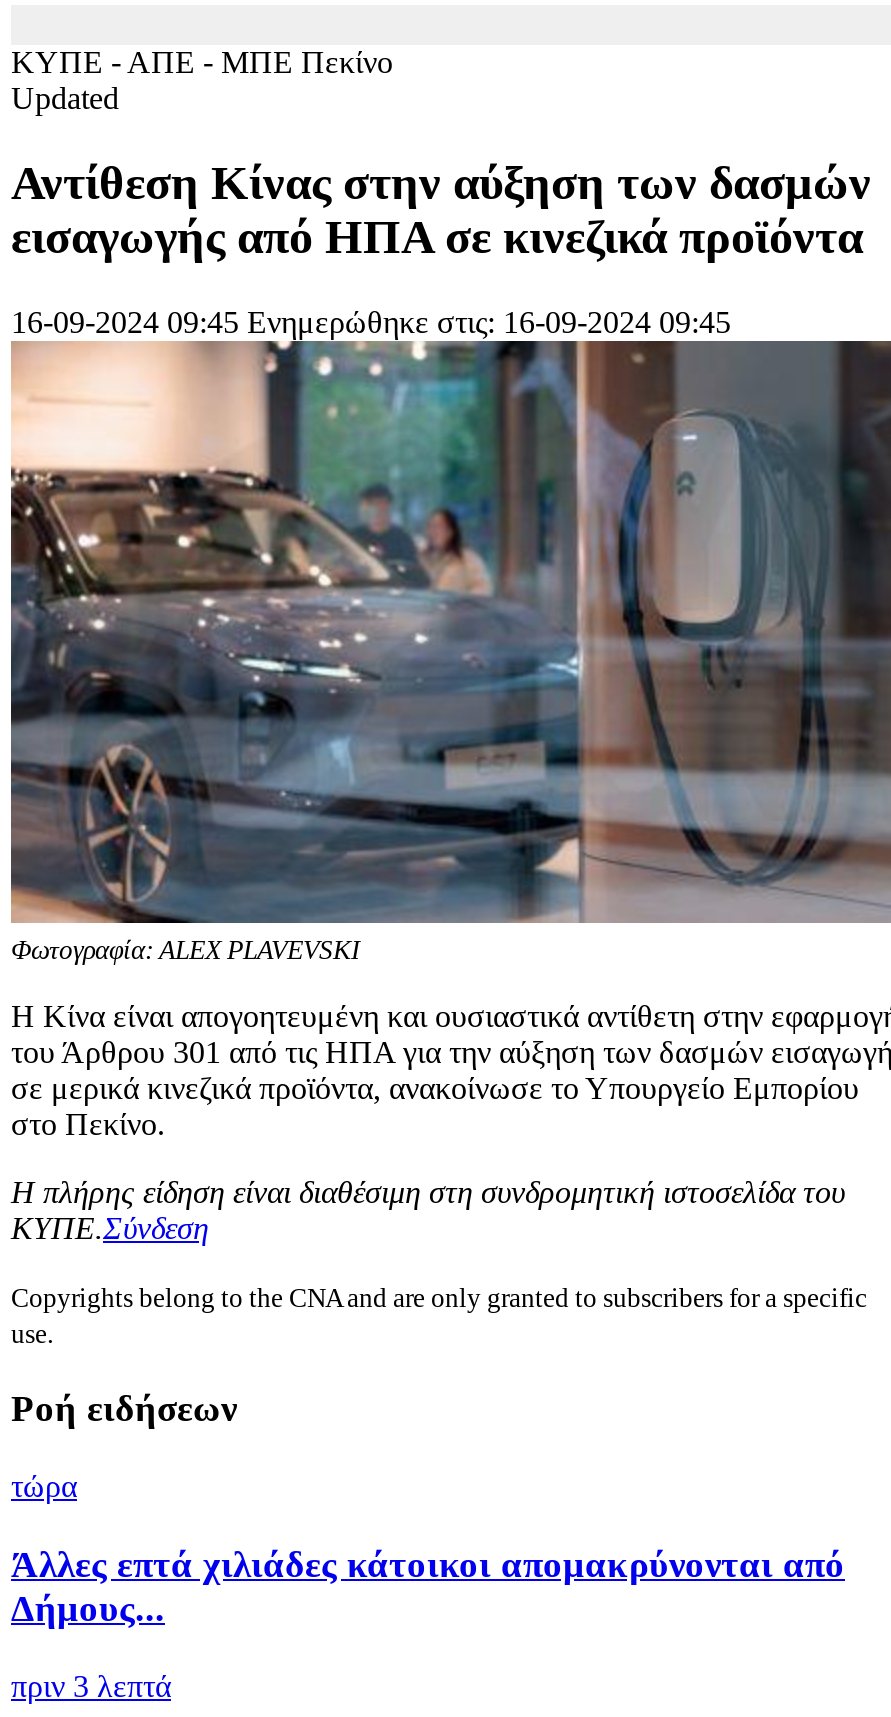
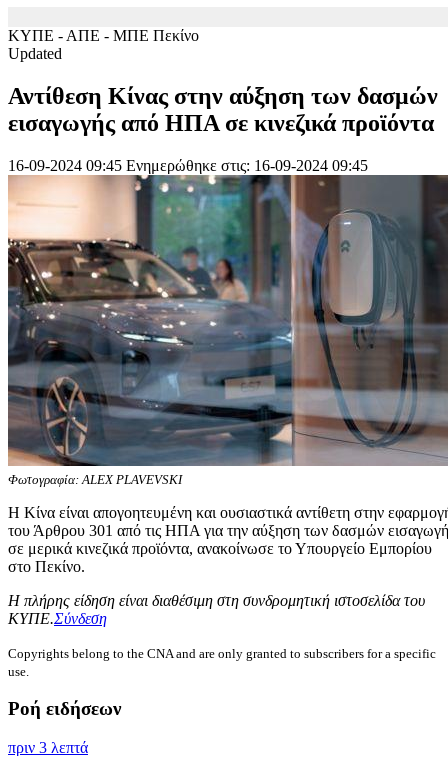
[11,1469,845,1629] τώρα | Άλλες επτά χιλιάδες κάτοικοι απομακρύνονται από | Δήμους... -> none

